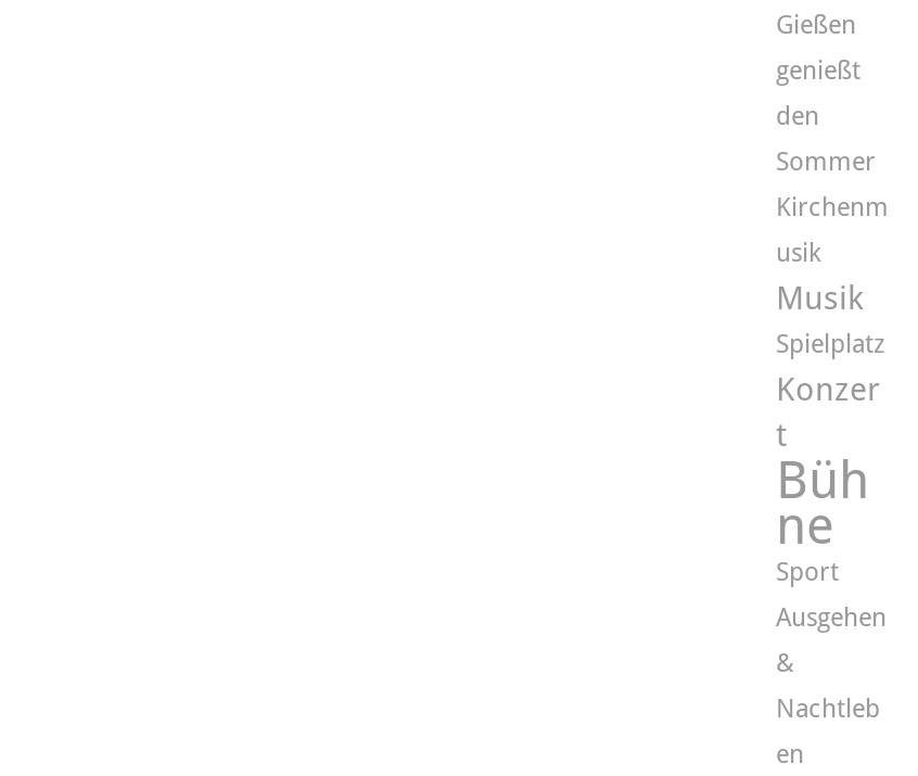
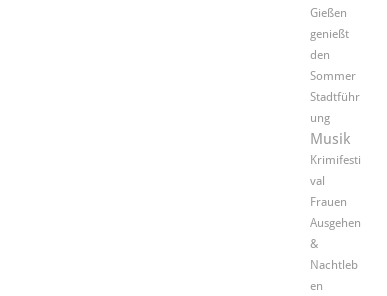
[776,192,889,222] Kirchenm -> [310,90,360,104] Stadtführ
[776,238,821,268] usik -> [310,111,330,125] ung
[776,329,884,587] Spielplatz | Konzer | t | Büh | ne | Sport -> [310,153,361,209] Krimifesti | val | Frauen

